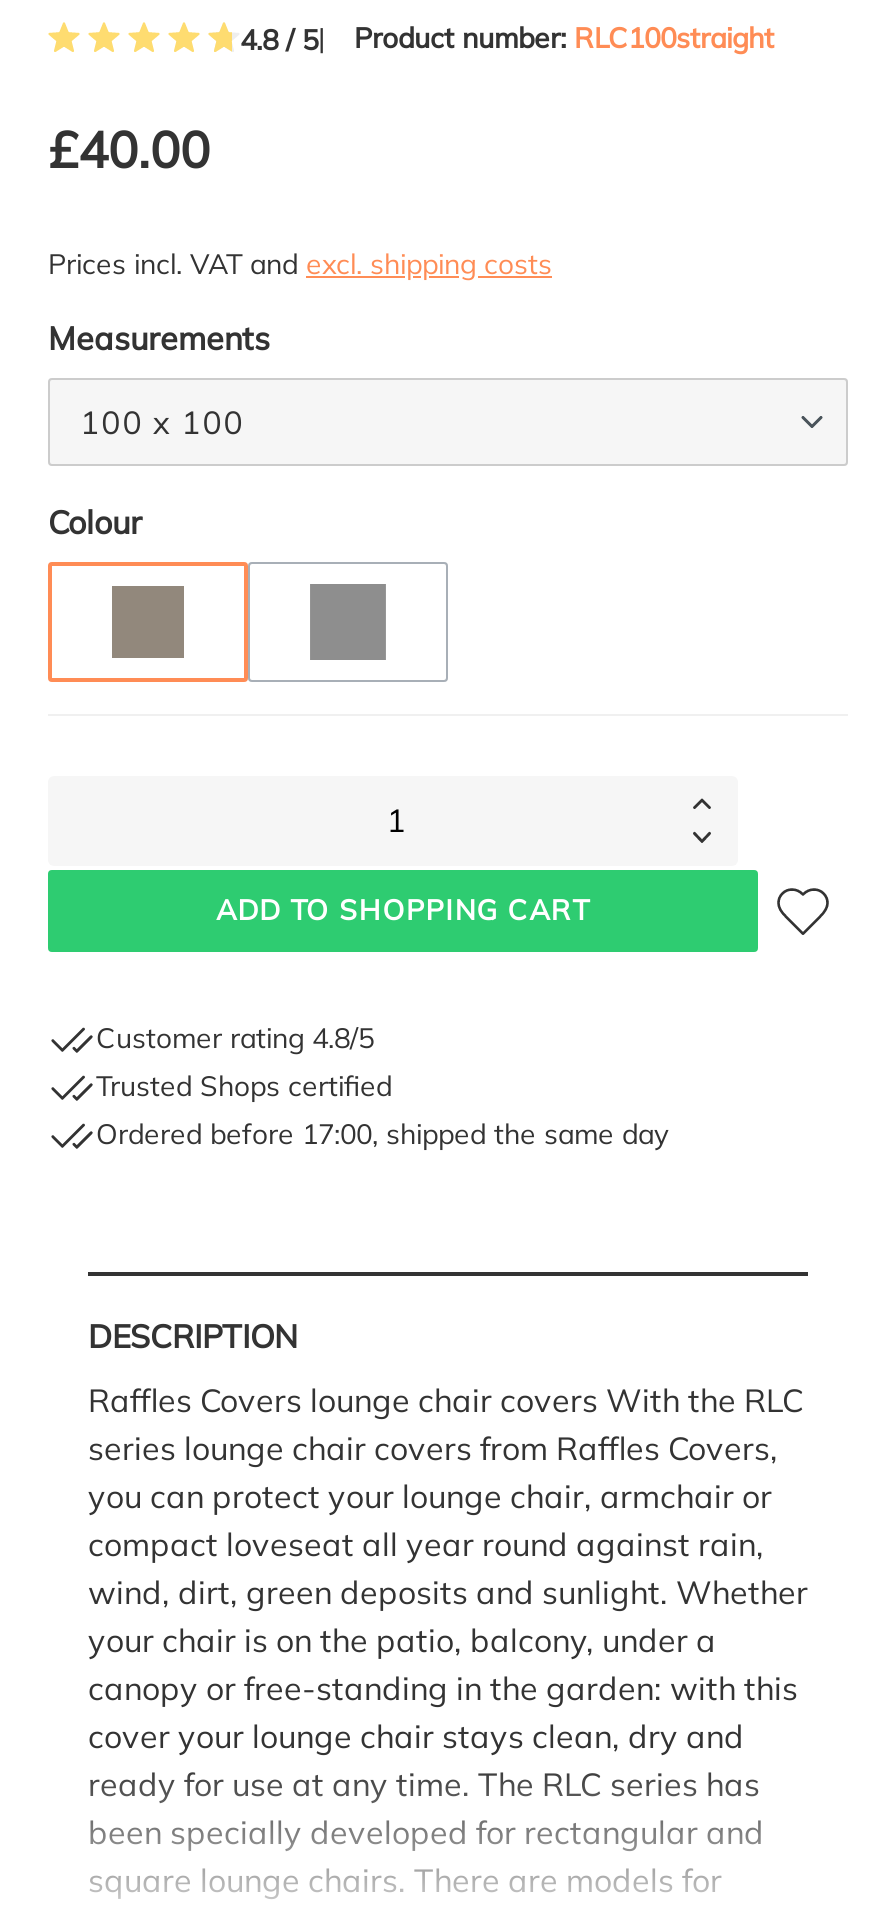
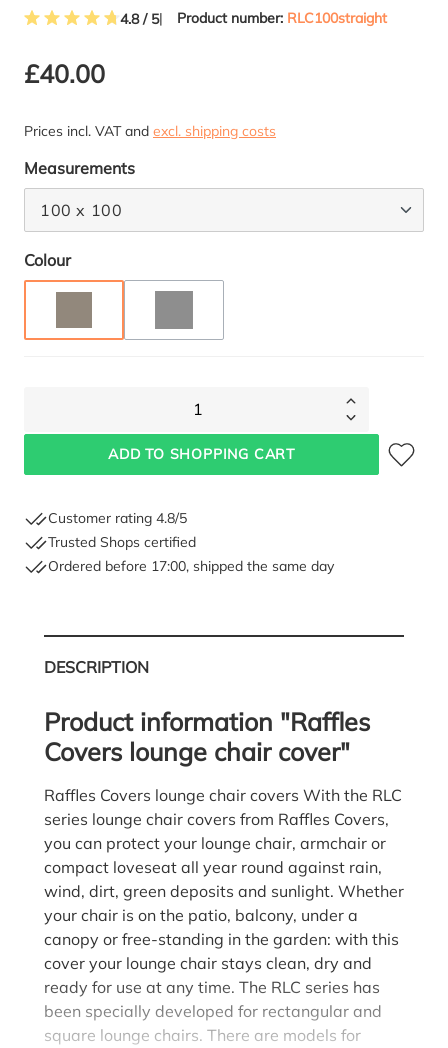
none -> [44,706,370,767] Product information "Raffles | Covers lounge chair cover"

